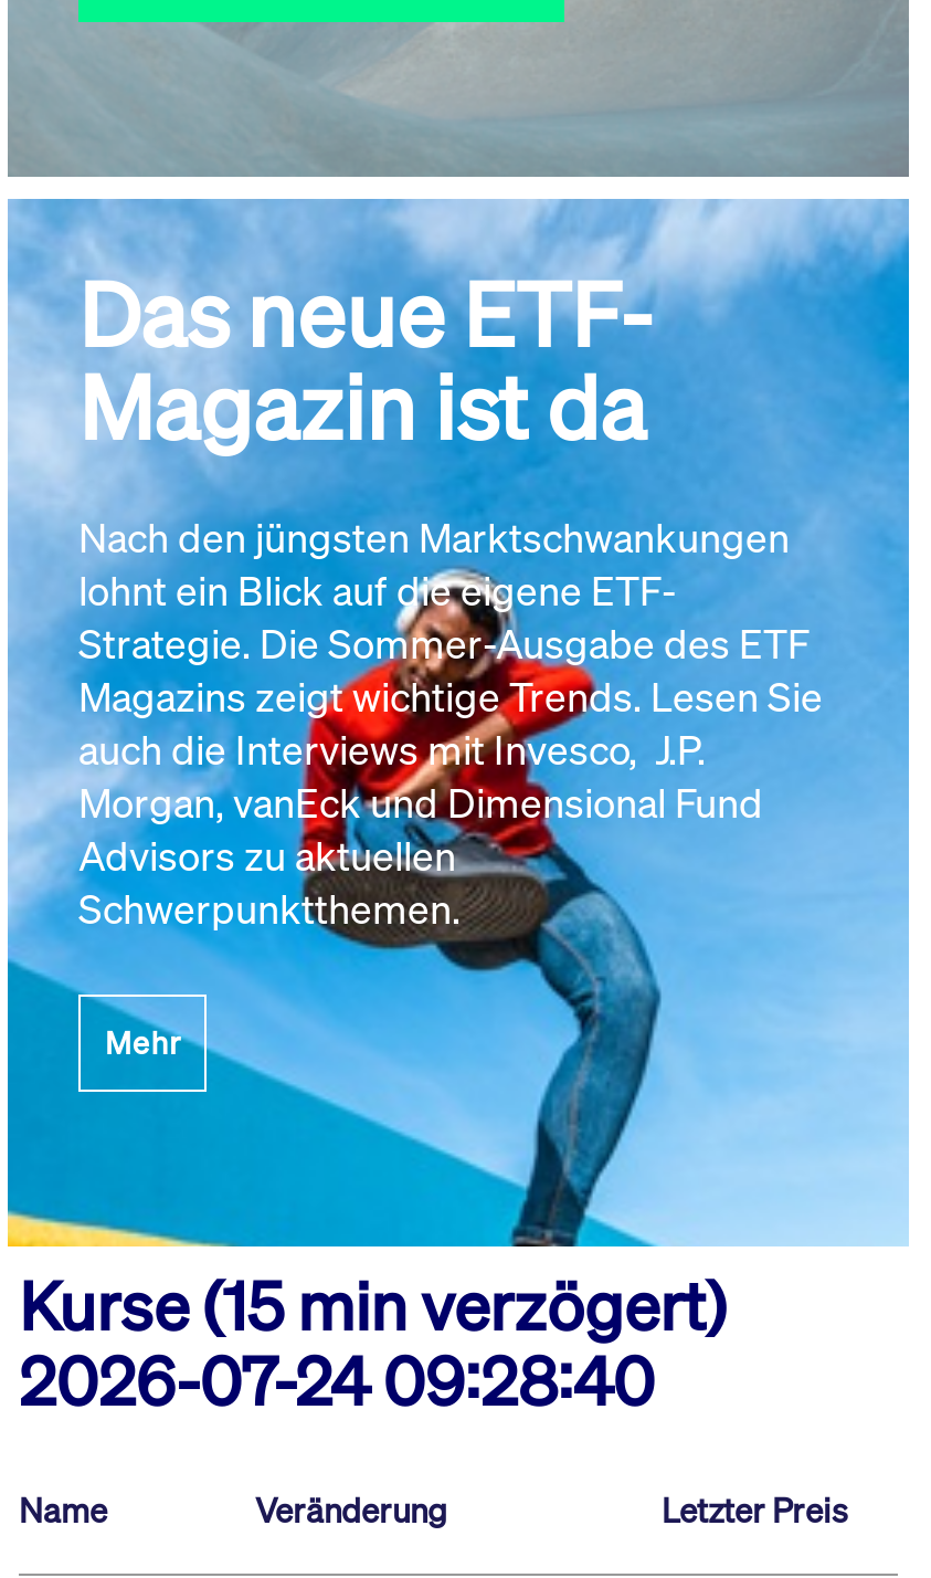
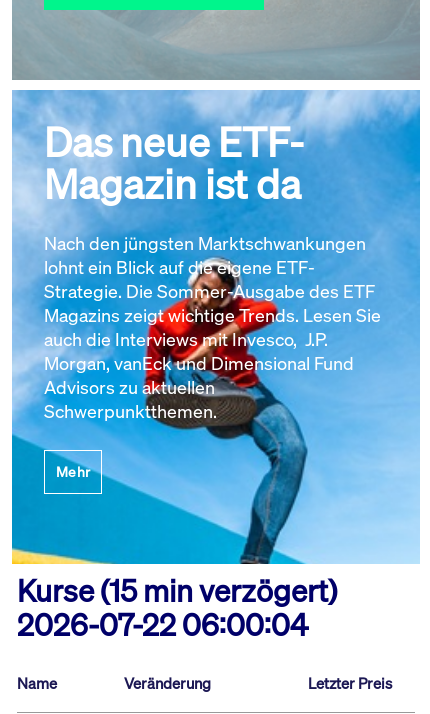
[19,1337,655,1426] 2026-07-24 09:28:40 -> [17,605,308,645] 2026-07-22 06:00:04

